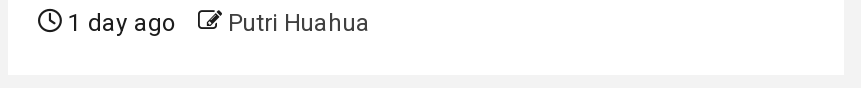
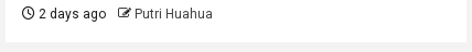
[62,9,370,37] 1 day ago Putri Huahua -> [35,6,213,21] 2 days ago Putri Huahua

